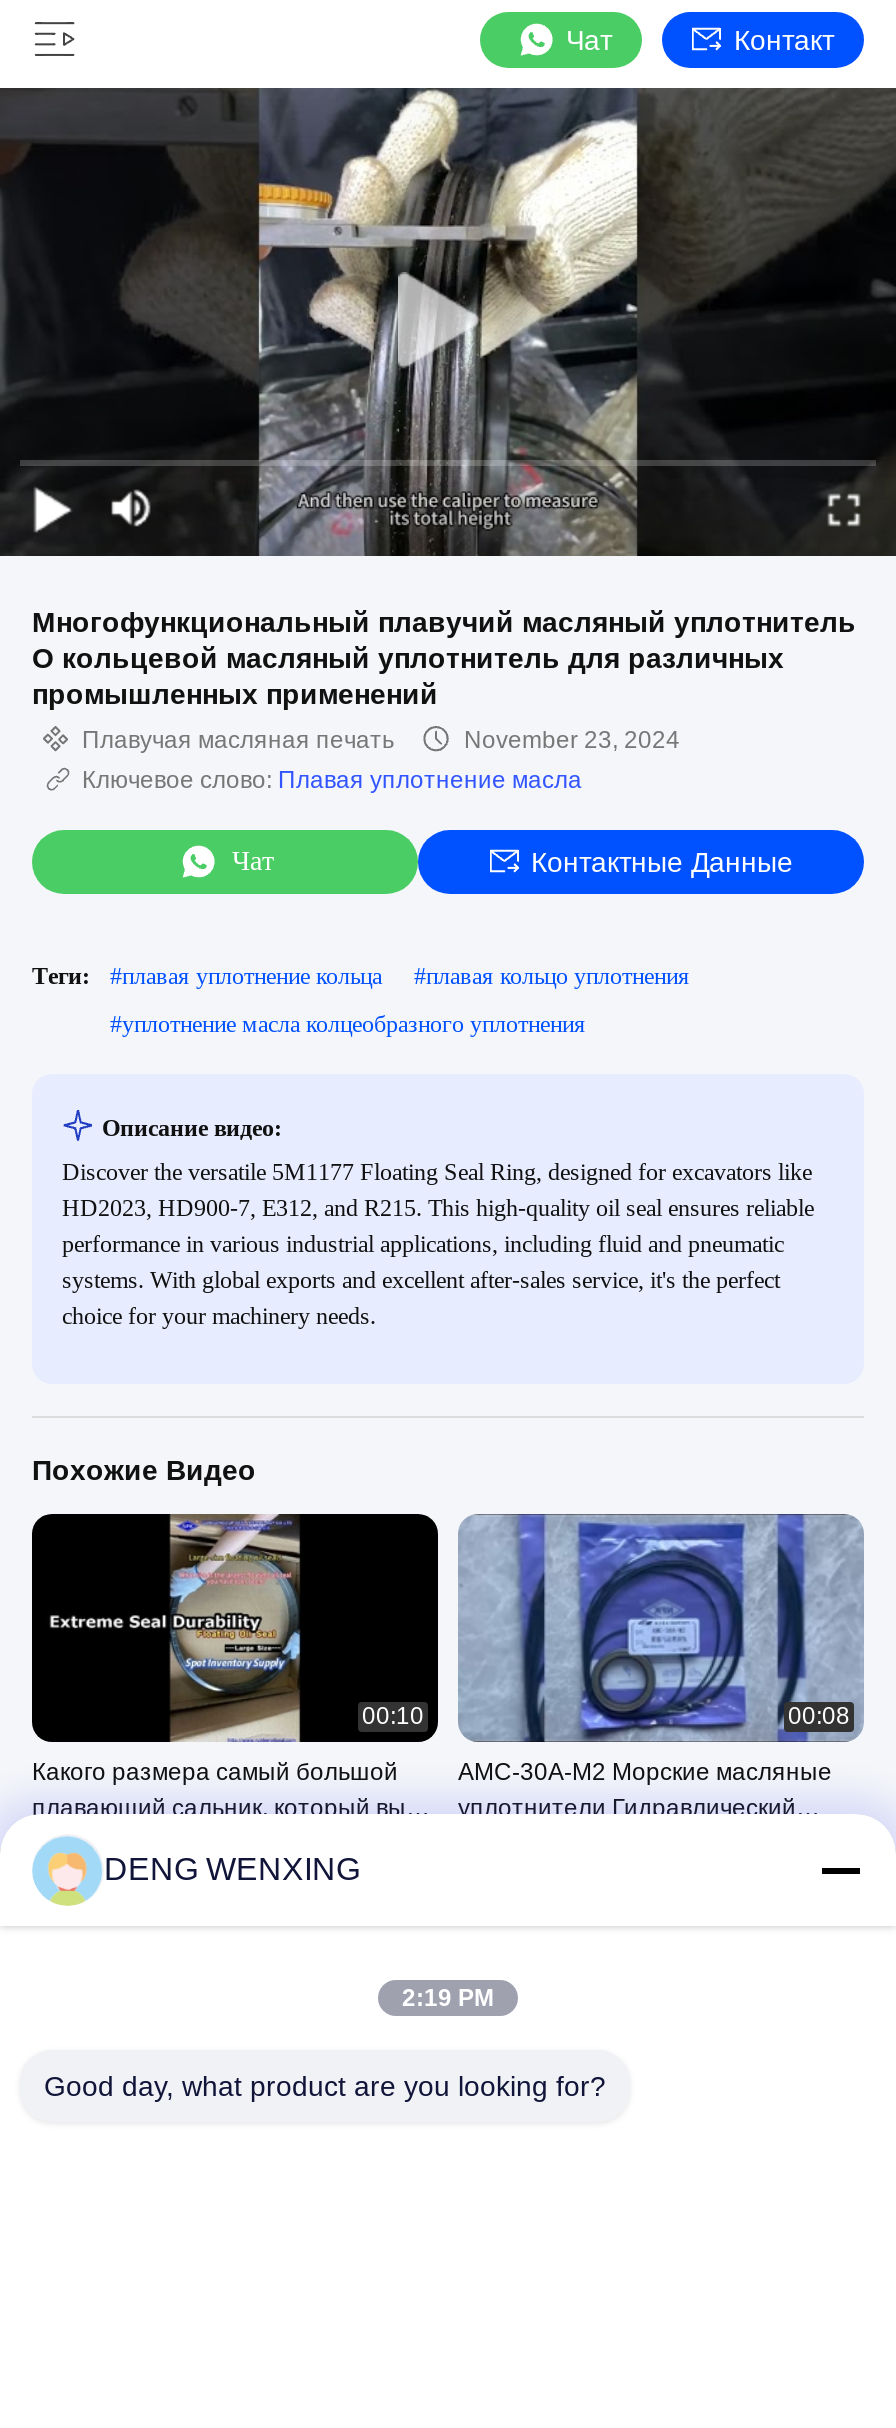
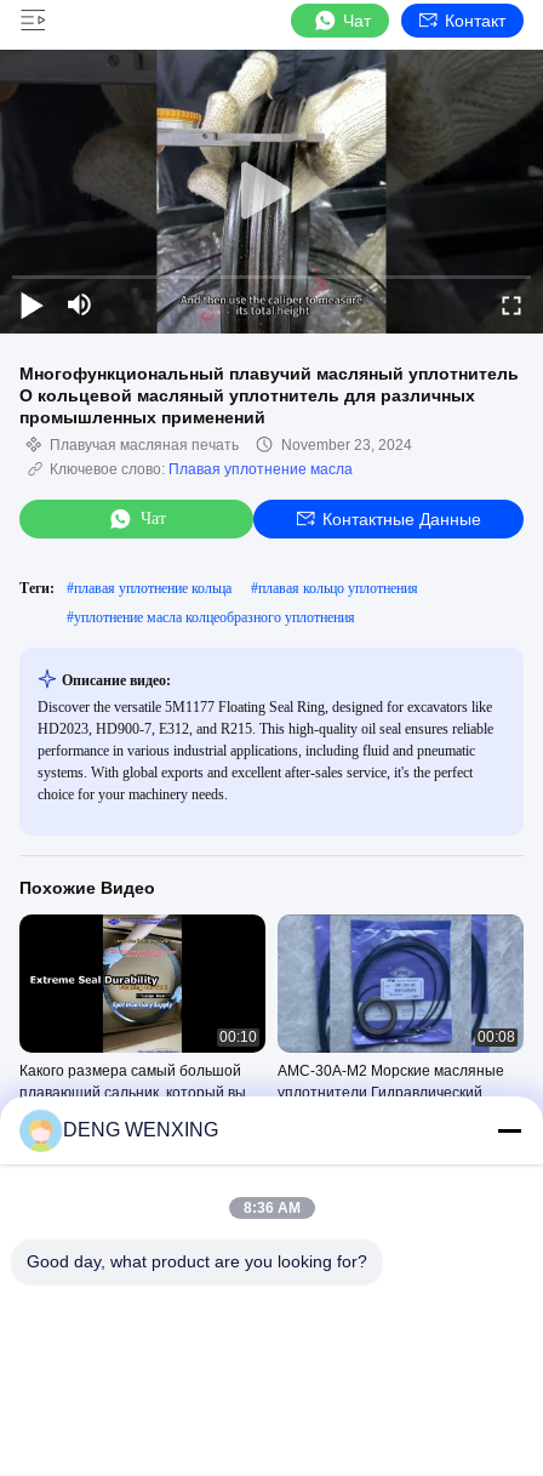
[402,1984,494,2012] 2:19 PM -> [243,1199,300,1216] 8:36 AM

